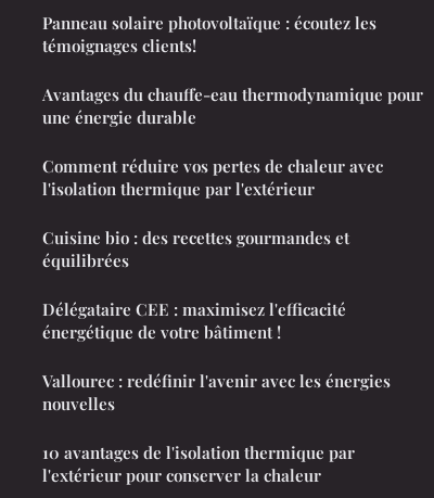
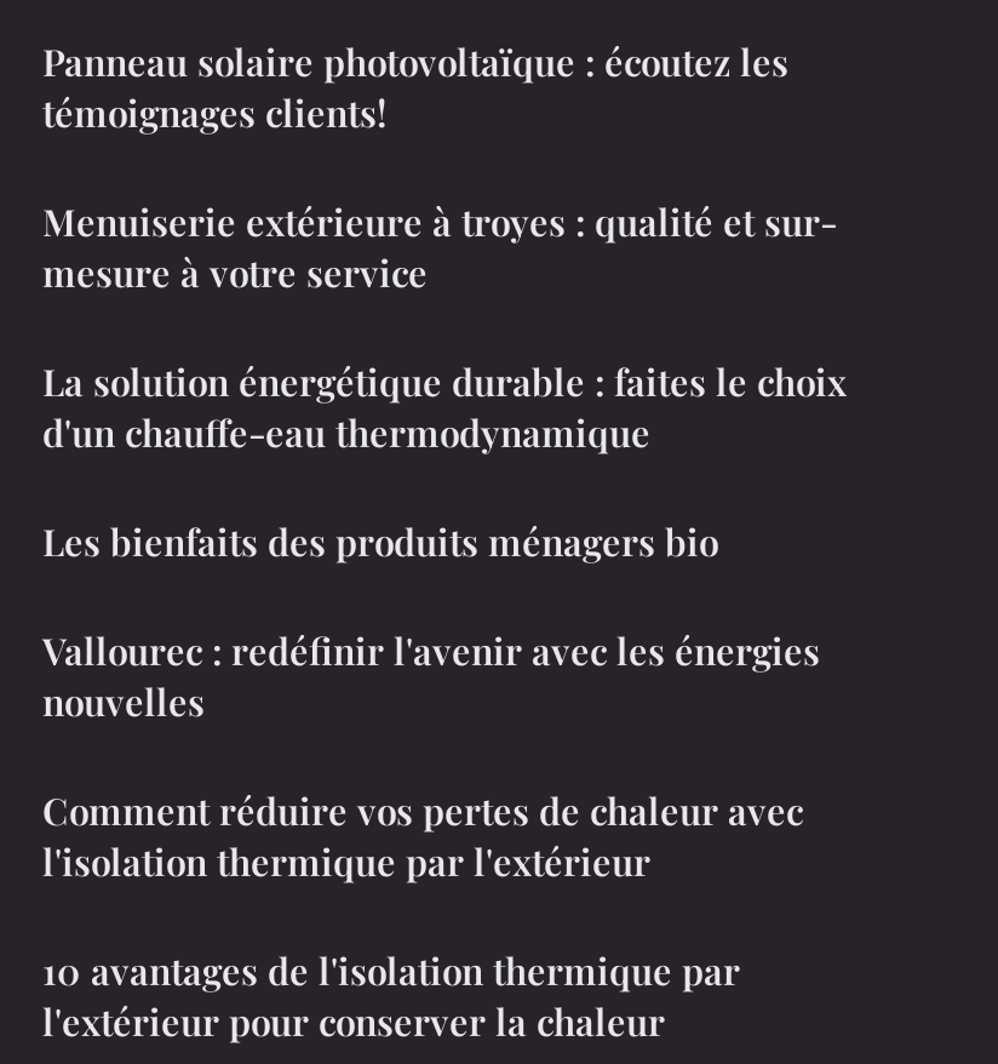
[42,83,423,128] Avantages du chauffe-eau thermodynamique pour | une énergie durable -> [42,199,847,567] Menuiserie extérieure à troyes : qualité et sur- | mesure à votre service | La solution énergétique durable : faites le choix | d'un chauffe-eau thermodynamique | Les bienfaits des produits ménagers bio
moved [42,155,383,200] -> [42,787,803,887]: Comment réduire vos pertes de chaleur avec | l'isolation thermique par l'extérieur
[42,227,349,343] Cuisine bio : des recettes gourmandes et | équilibrées | Délégataire CEE : maximisez l'efficacité | énergétique de votre bâtiment ! -> none
moved [42,370,391,414] -> [42,627,820,727]: Vallourec : redéfinir l'avenir avec les énergies | nouvelles

